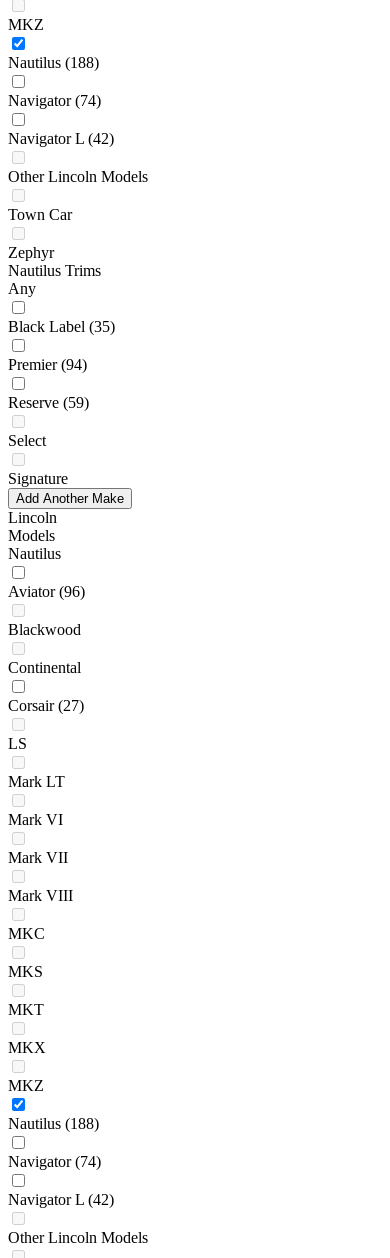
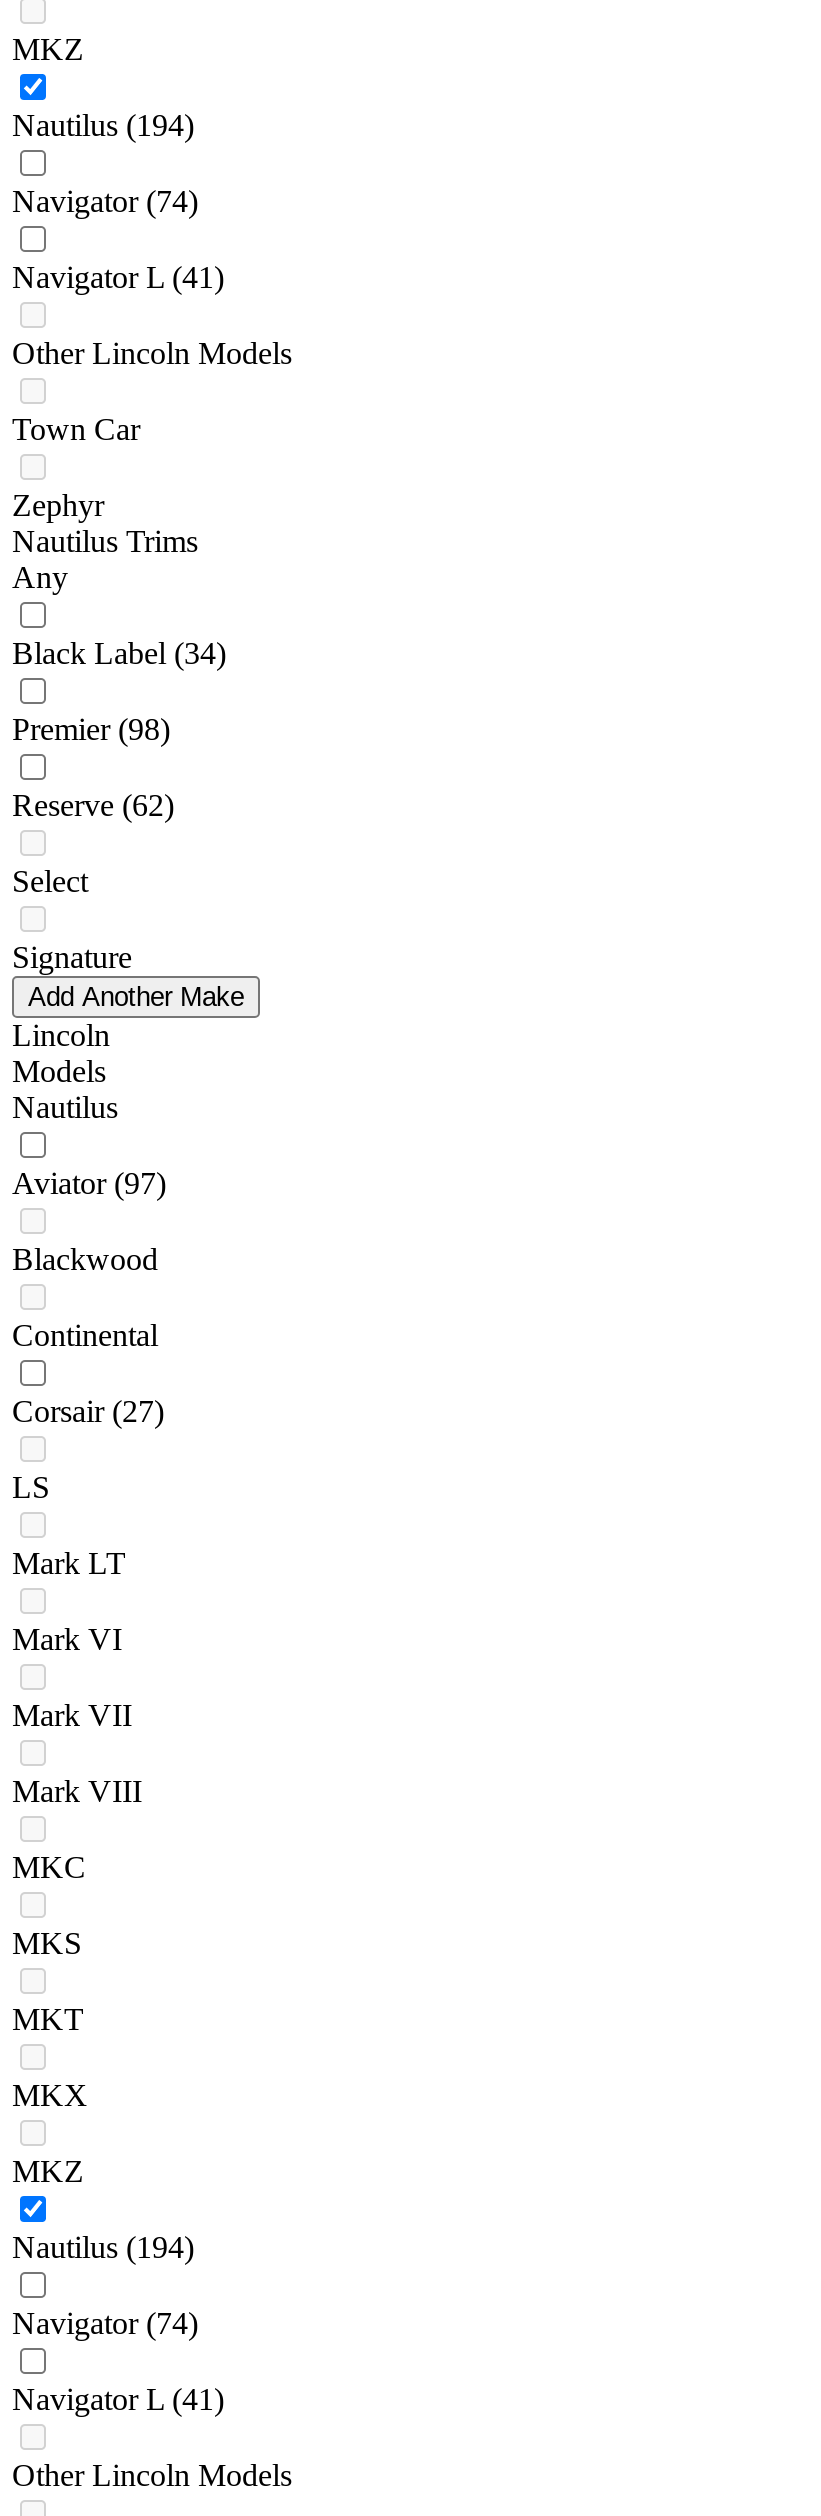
[8,54,99,71] Nautilus (188) -> [12,109,194,143] Nautilus (194)
[8,130,114,147] Navigator L (42) -> [12,261,224,295] Navigator L (41)
[8,318,115,335] Black Label (35) -> [12,637,226,671] Black Label (34)
[8,356,87,373] Premier (94) -> [12,713,170,747] Premier (98)
[8,394,89,411] Reserve (59) -> [12,789,174,823] Reserve (62)
[8,583,85,600] Aviator (96) -> [12,1167,166,1201] Aviator (97)
[8,1115,99,1132] Nautilus (188) -> [12,2231,194,2265] Nautilus (194)
[8,1191,114,1208] Navigator L (42) -> [12,2383,224,2417] Navigator L (41)

